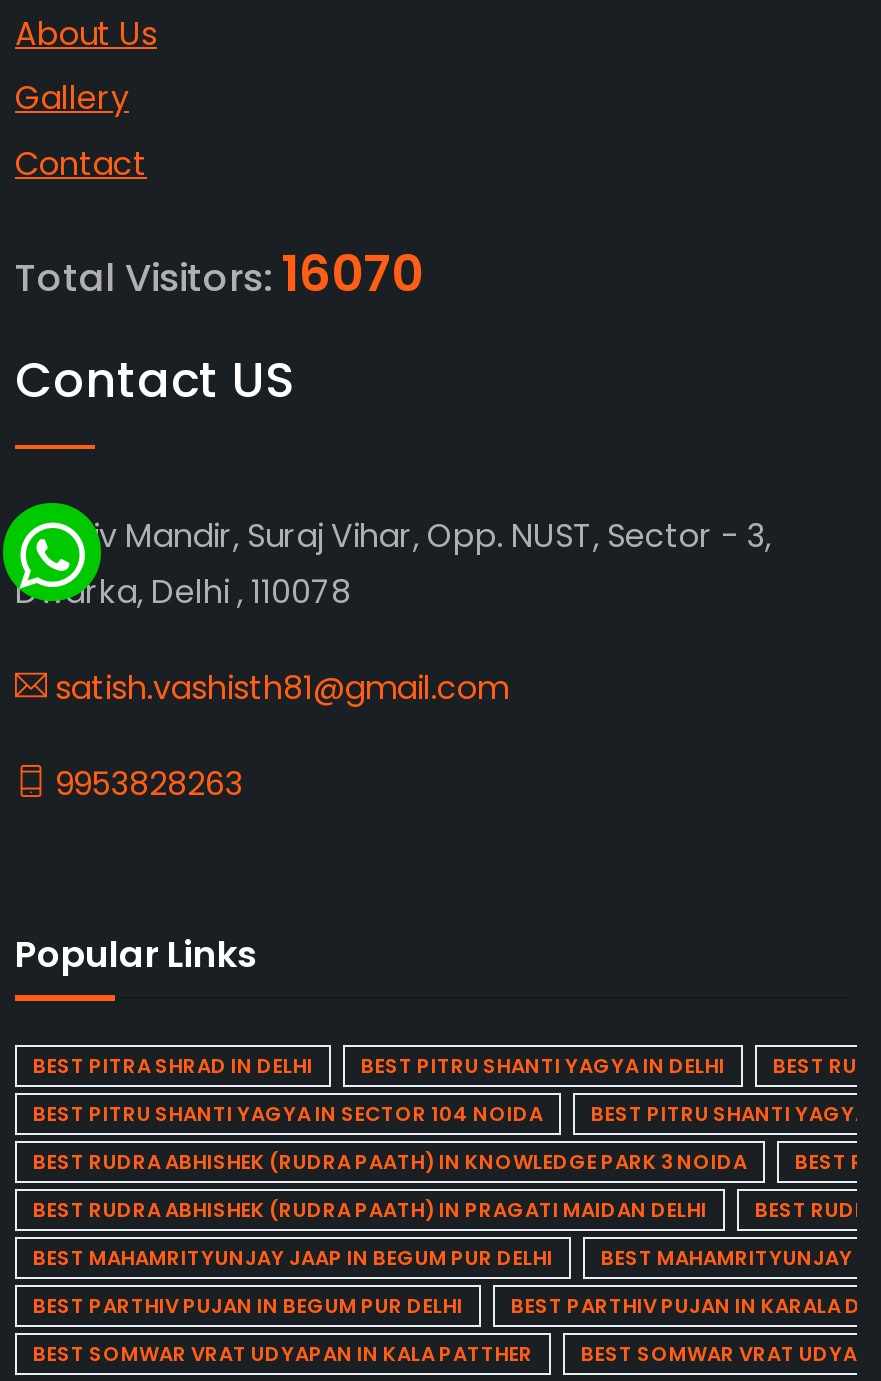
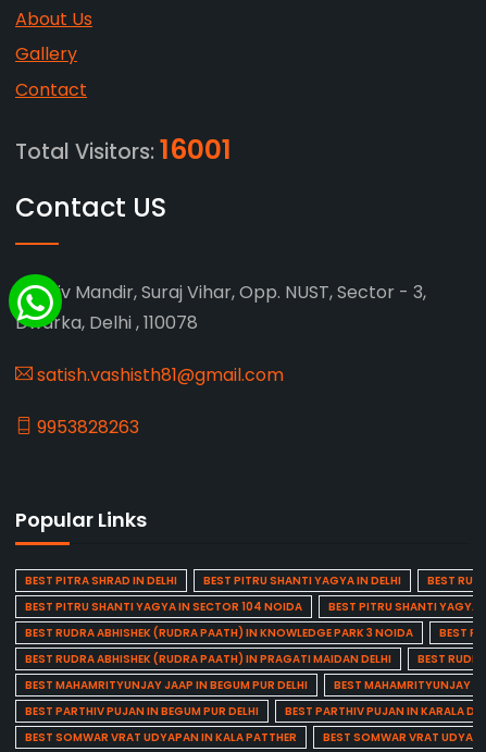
[15,239,423,309] Total Visitors: 16070 -> [15,130,232,168] Total Visitors: 16001

